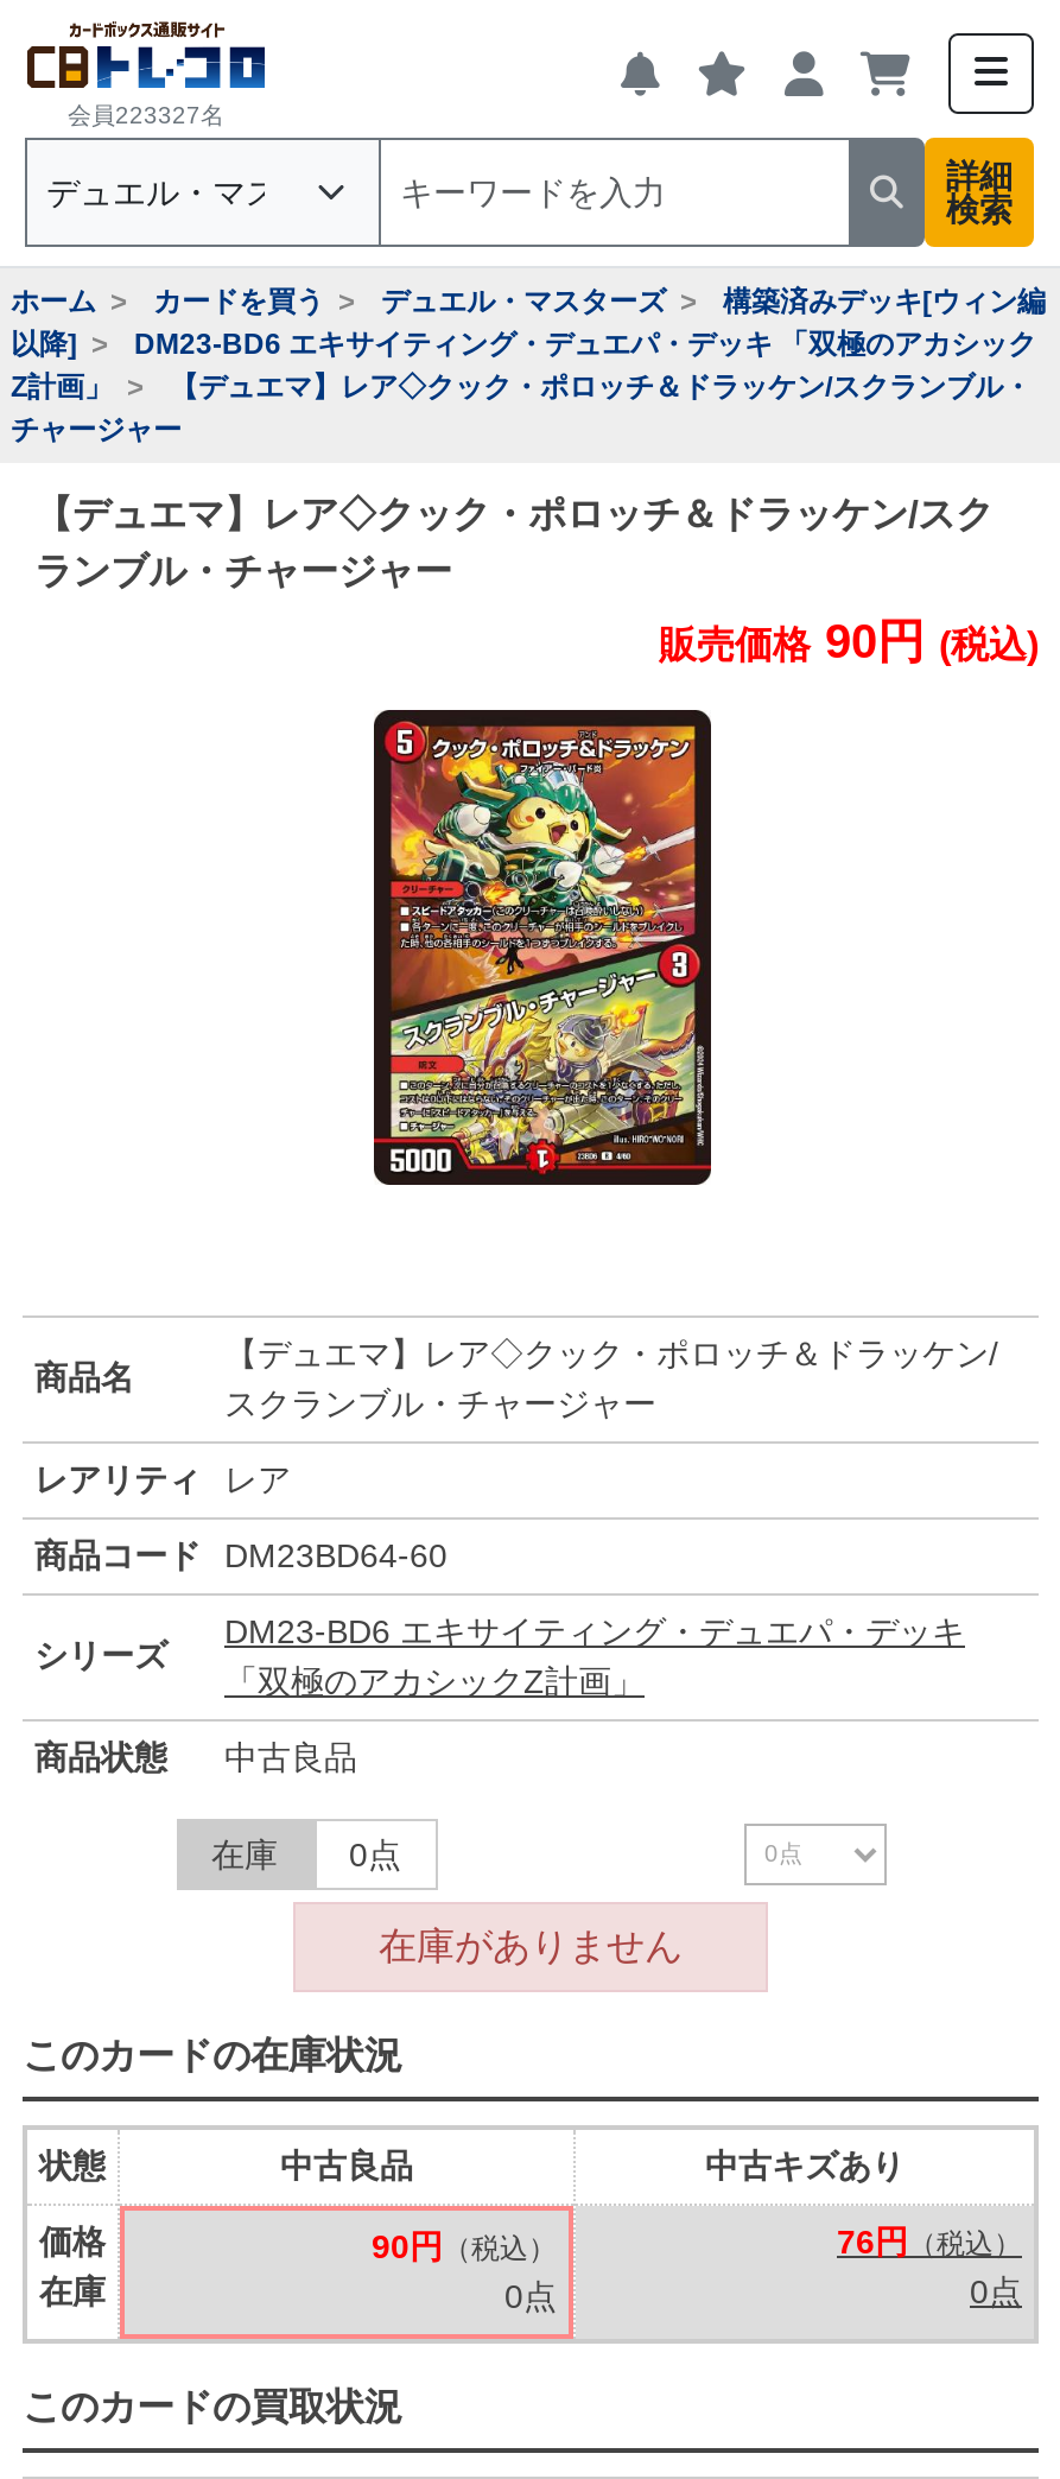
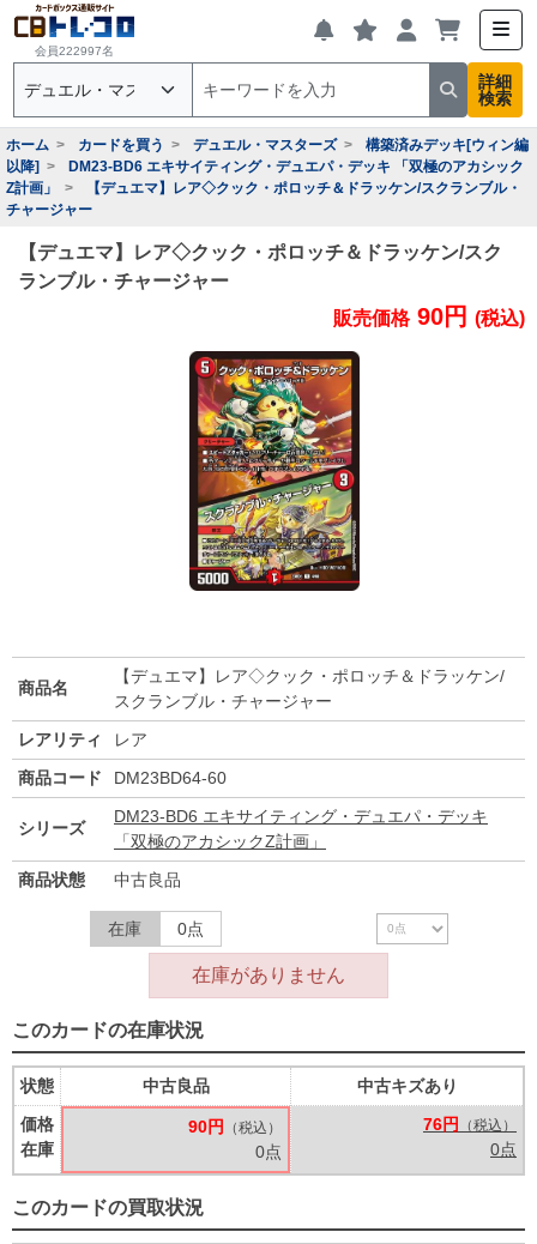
[68,103,224,129] 会員223327名 -> [35,45,114,58] 会員222997名

